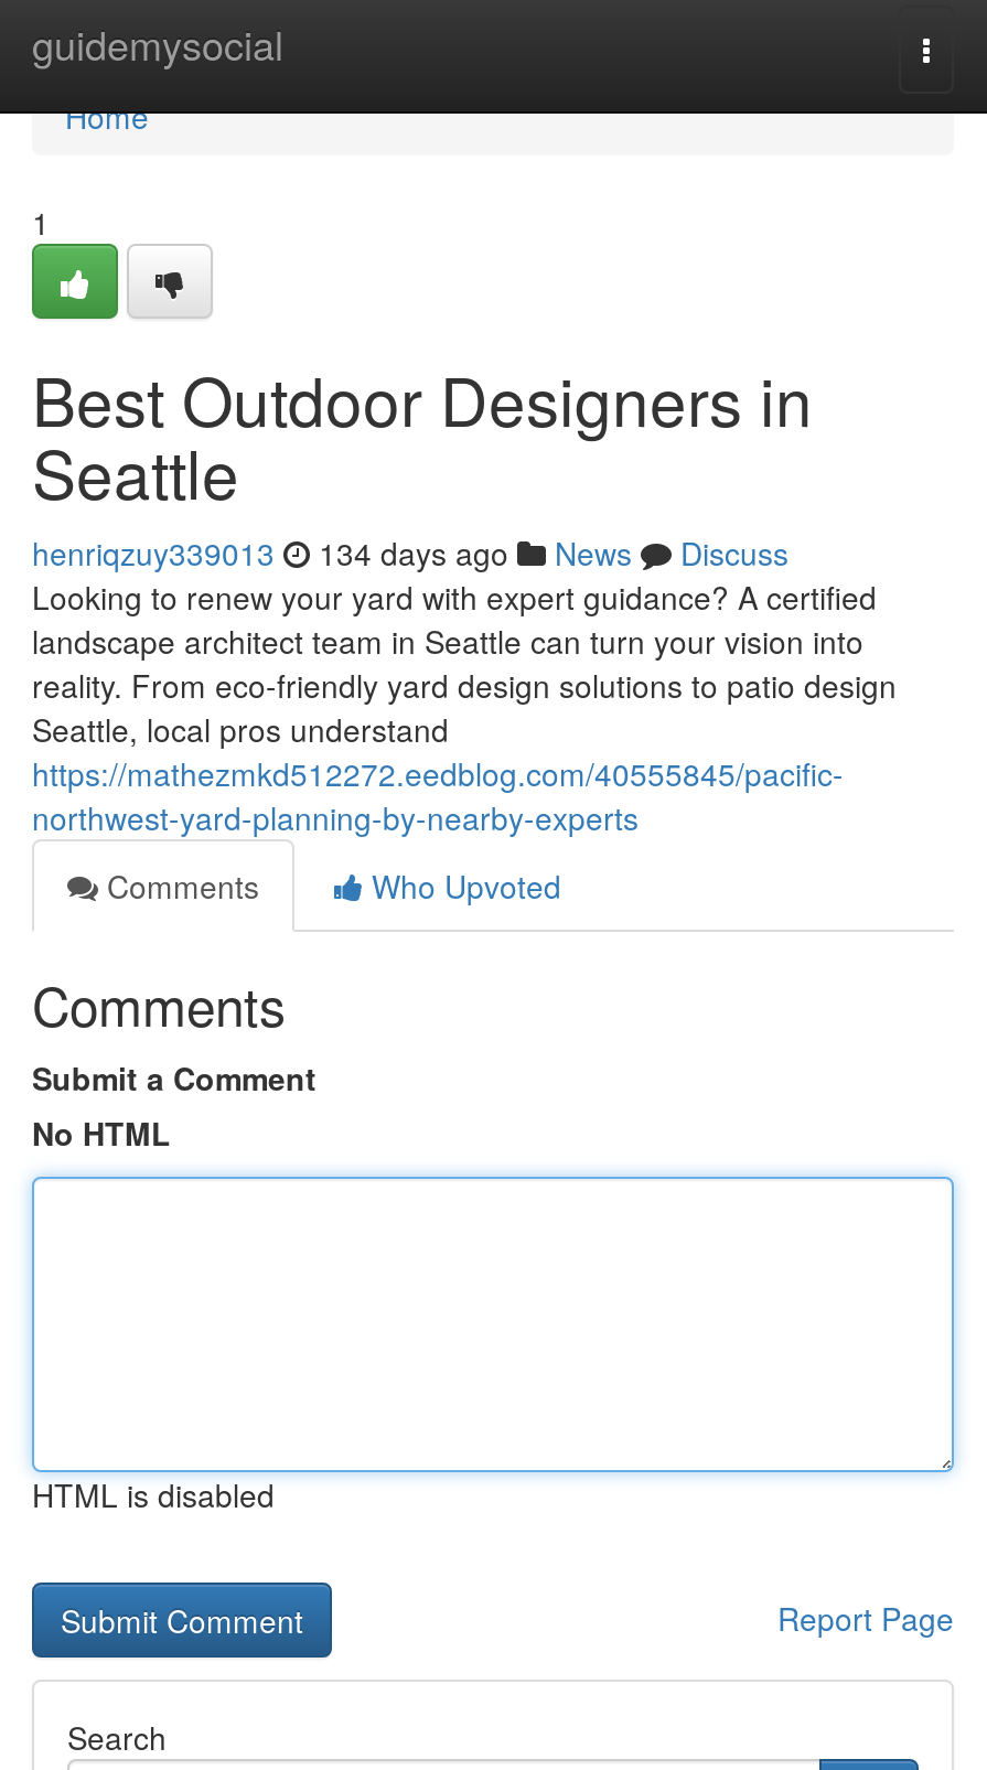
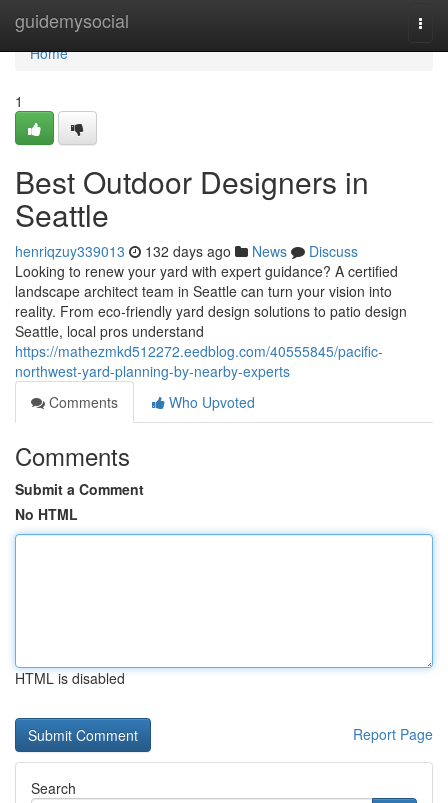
[32,530,788,575] henriqzuy339013 134 days ago News Discuss -> [15,241,358,261] henriqzuy339013 132 days ago News Discuss

